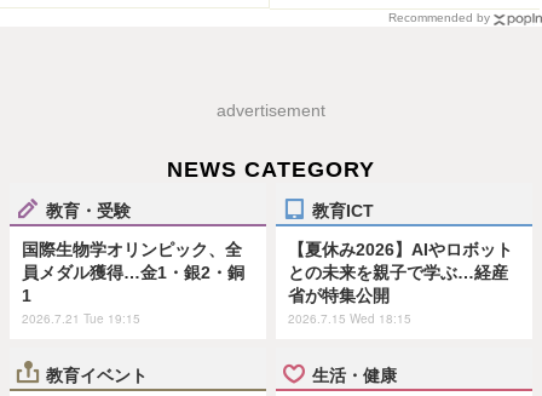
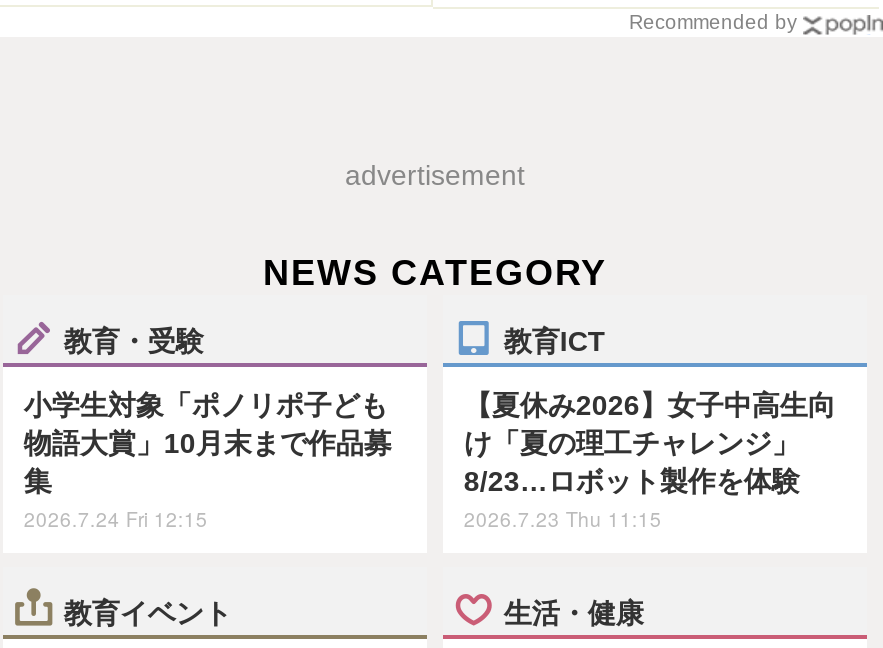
[22,240,245,327] 国際生物学オリンピック、全 | 員メダル獲得…金1・銀2・銅 | 1 | 2026.7.21 Tue 19:15 -> [24,389,392,533] 小学生対象「ポノリポ子ども | 物語大賞」10月末まで作品募 | 集 | 2026.7.24 Fri 12:15
[288,240,513,327] 【夏休み2026】AIやロボット | との未来を親子で学ぶ…経産 | 省が特集公開 | 2026.7.15 Wed 18:15 -> [464,389,836,533] 【夏休み2026】女子中高生向 | け「夏の理工チャレンジ」 | 8/23…ロボット製作を体験 | 2026.7.23 Thu 11:15

